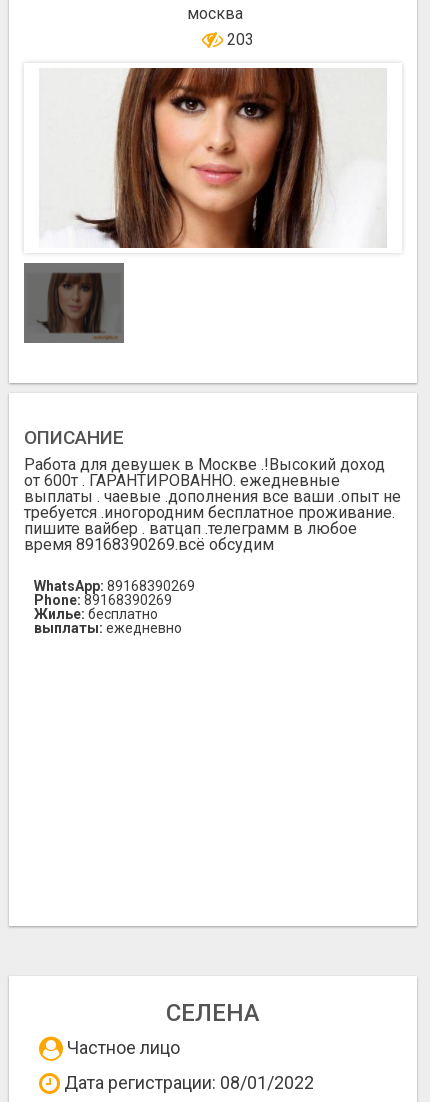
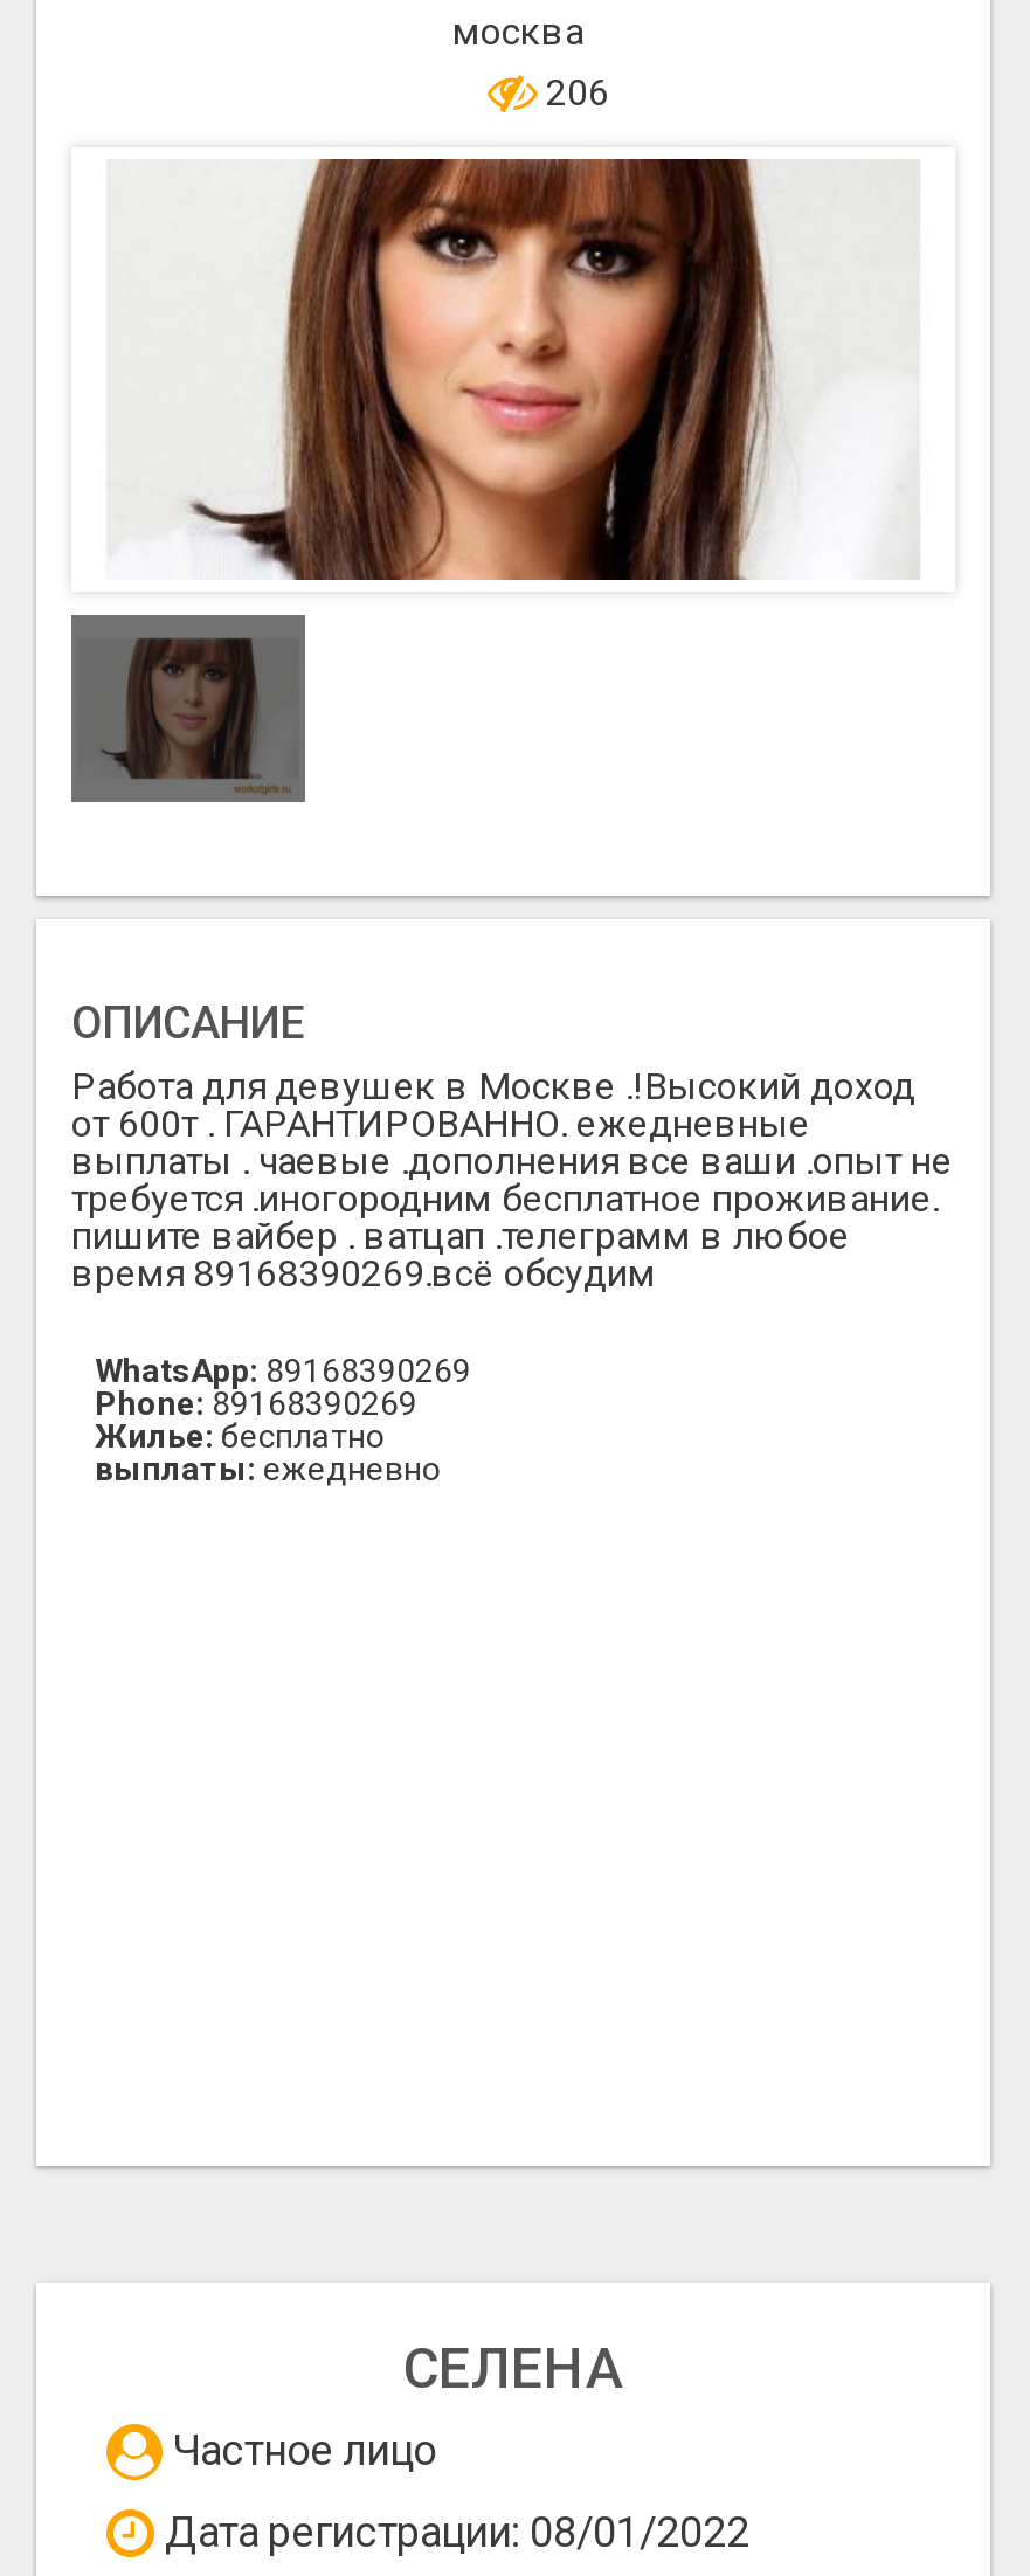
[223,30,254,49] 203 -> [537,70,609,115] 206

